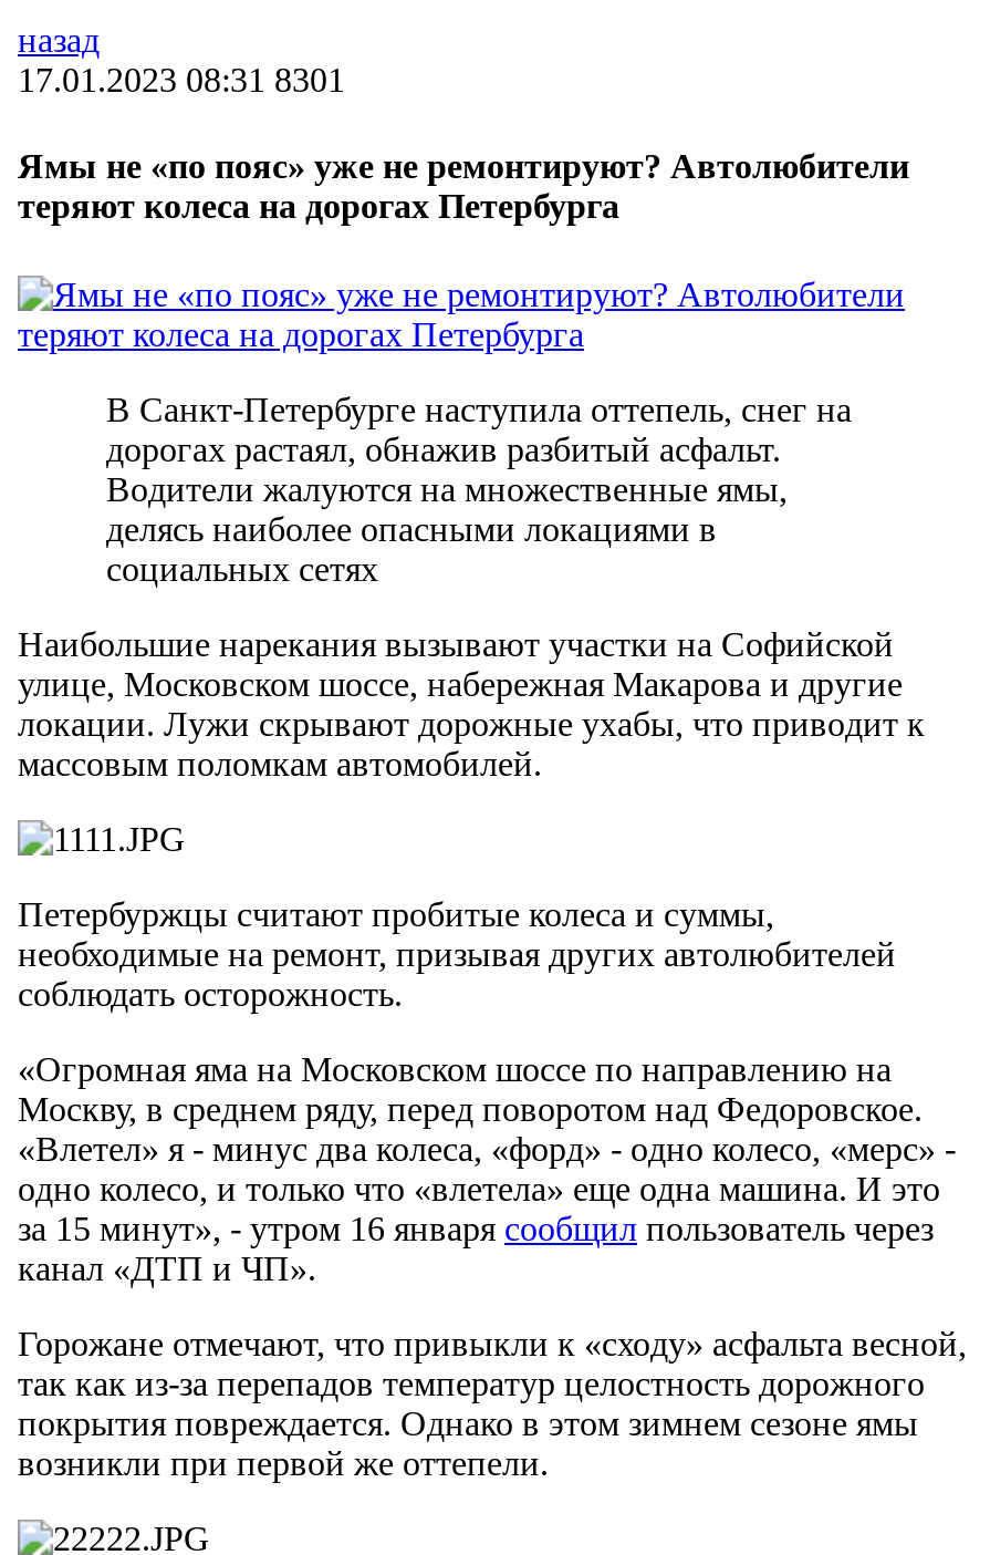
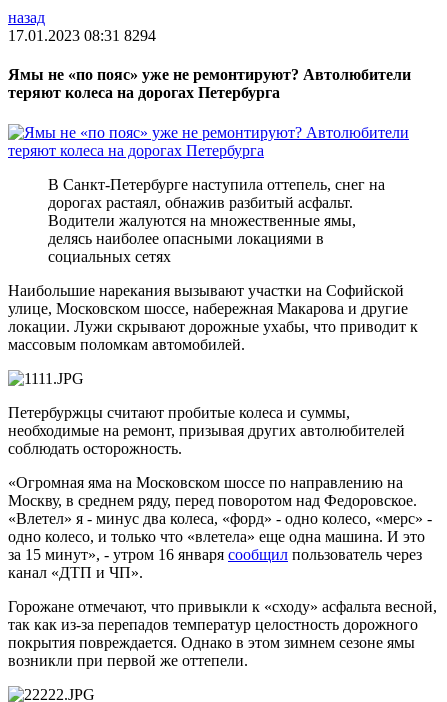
[18,61,345,99] 17.01.2023 08:31 8301 -> [8,27,156,44] 17.01.2023 08:31 8294

